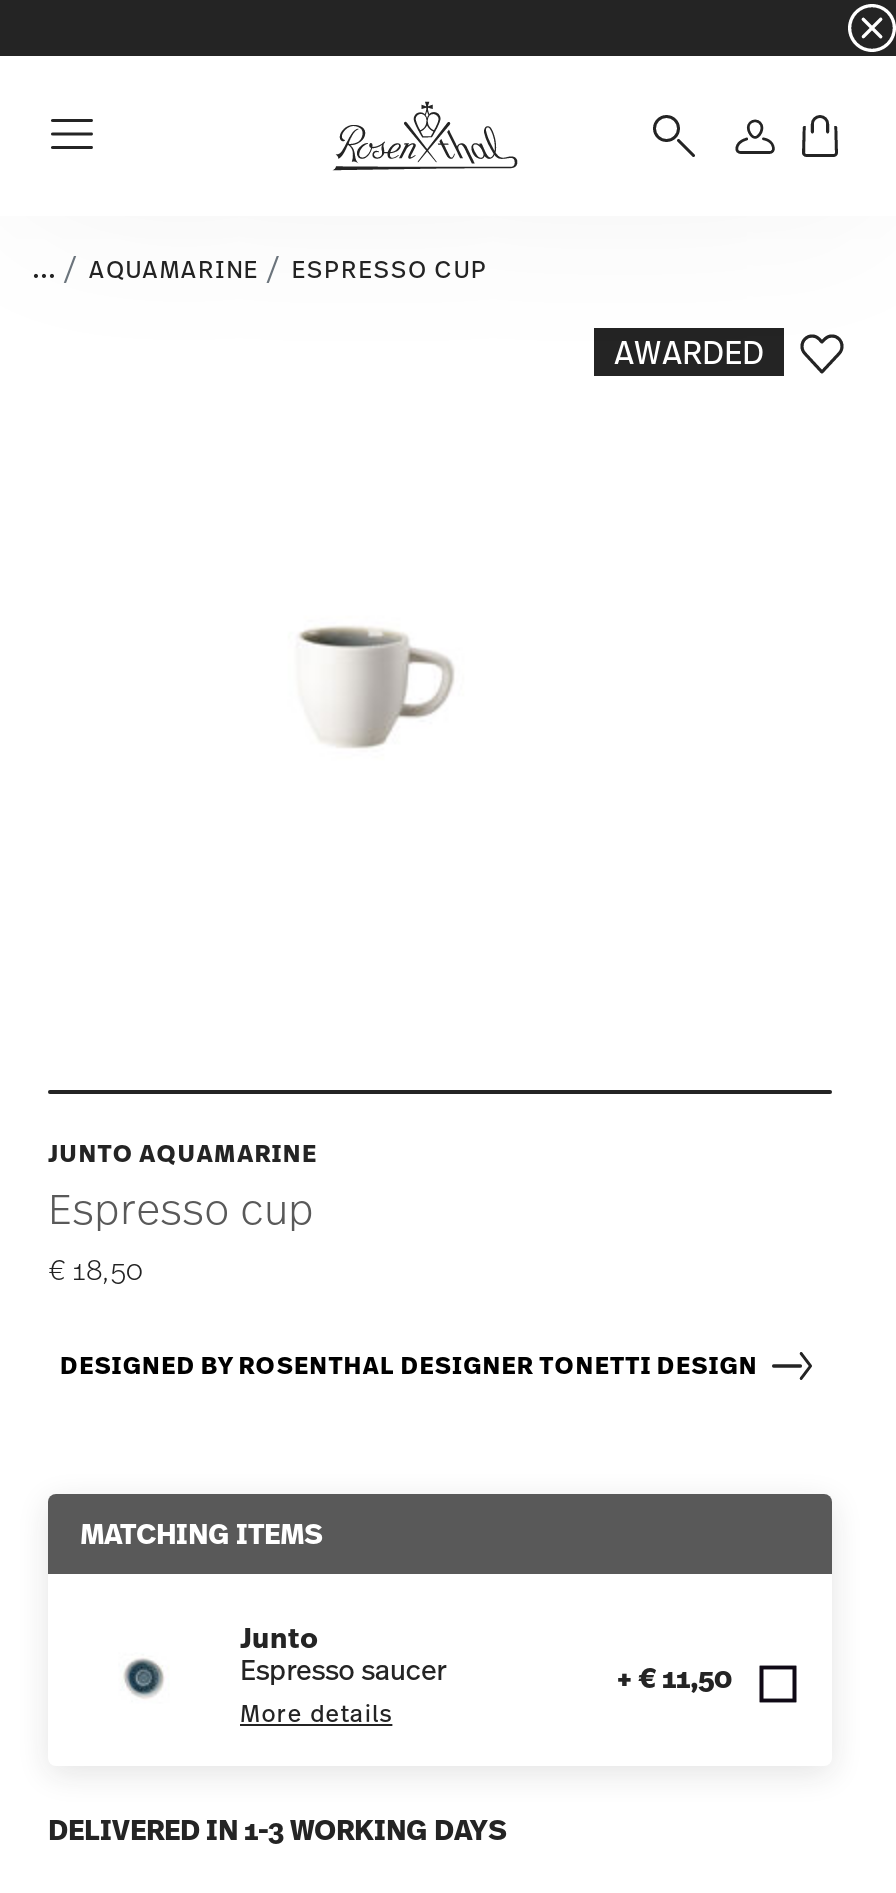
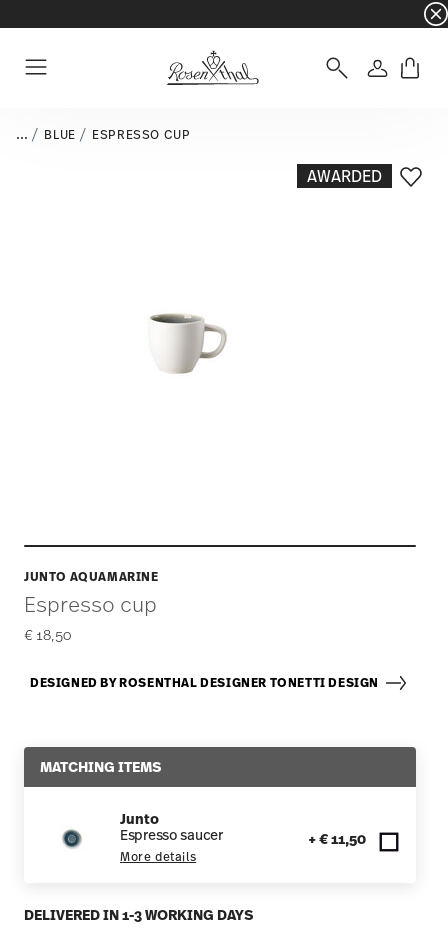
[89,254,259,286] AQUAMARINE -> [44,127,76,143] BLUE

